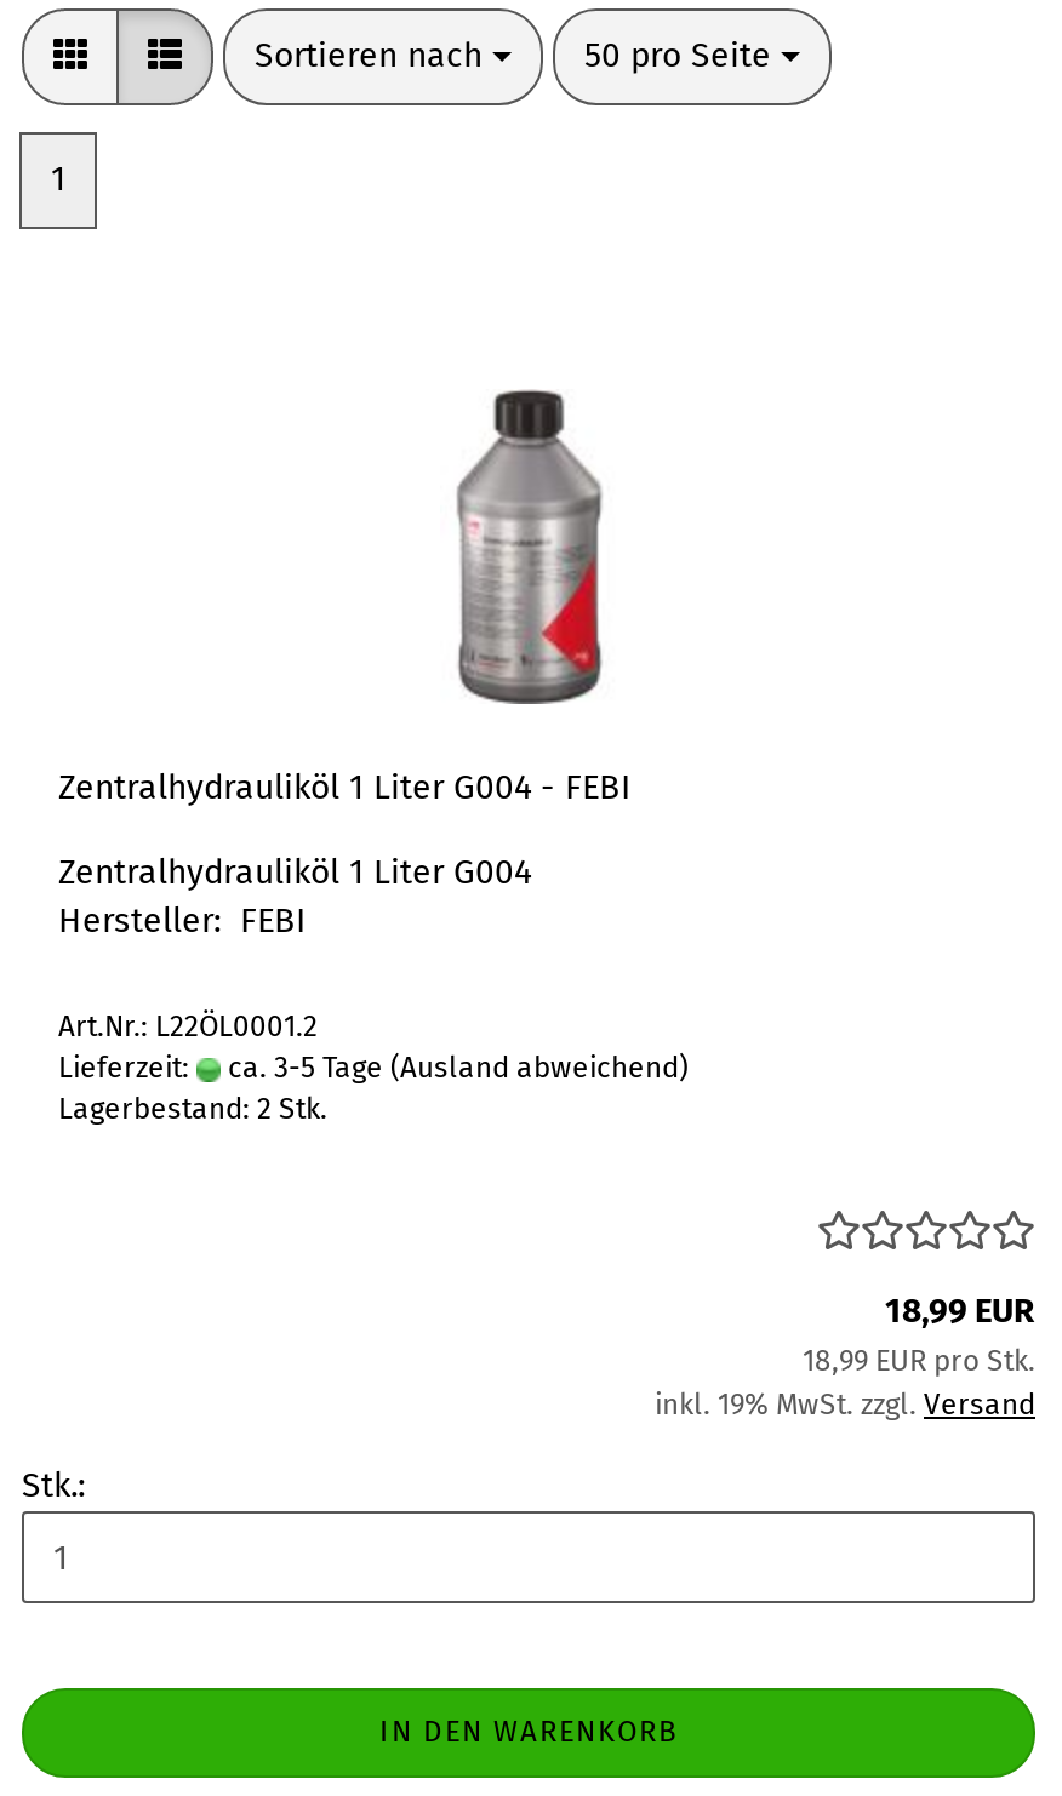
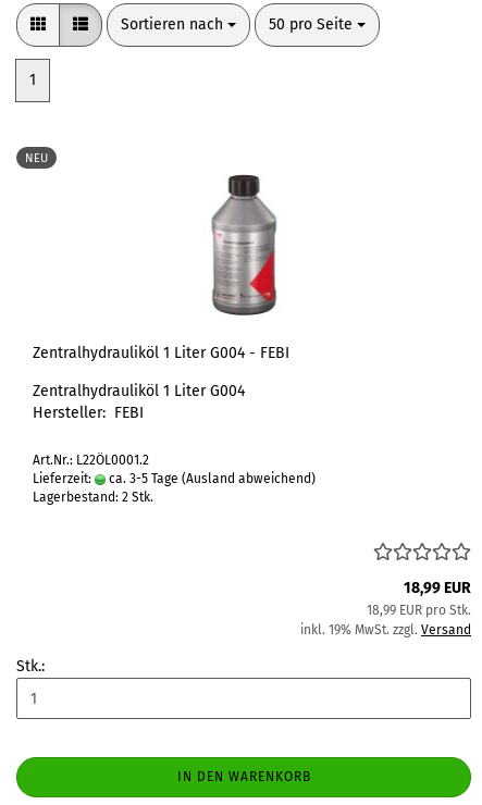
none -> [25,152,48,166] NEU

